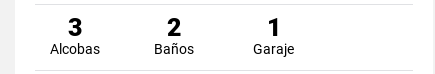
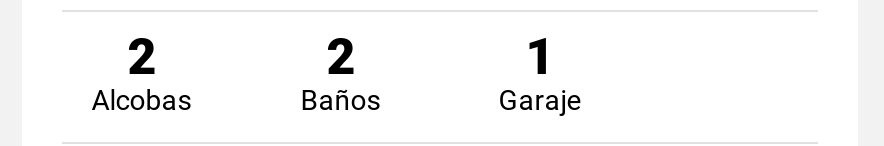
[68,13,82,42] 3 -> [128,28,156,86] 2

